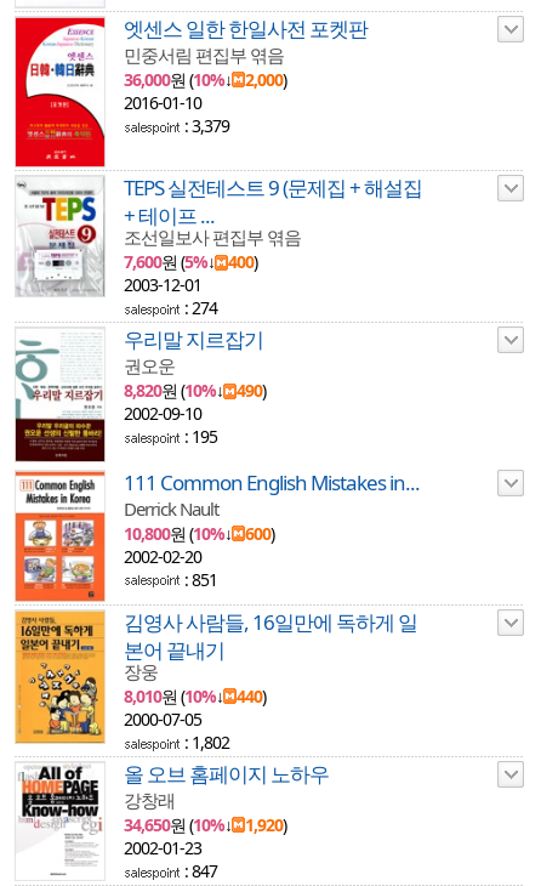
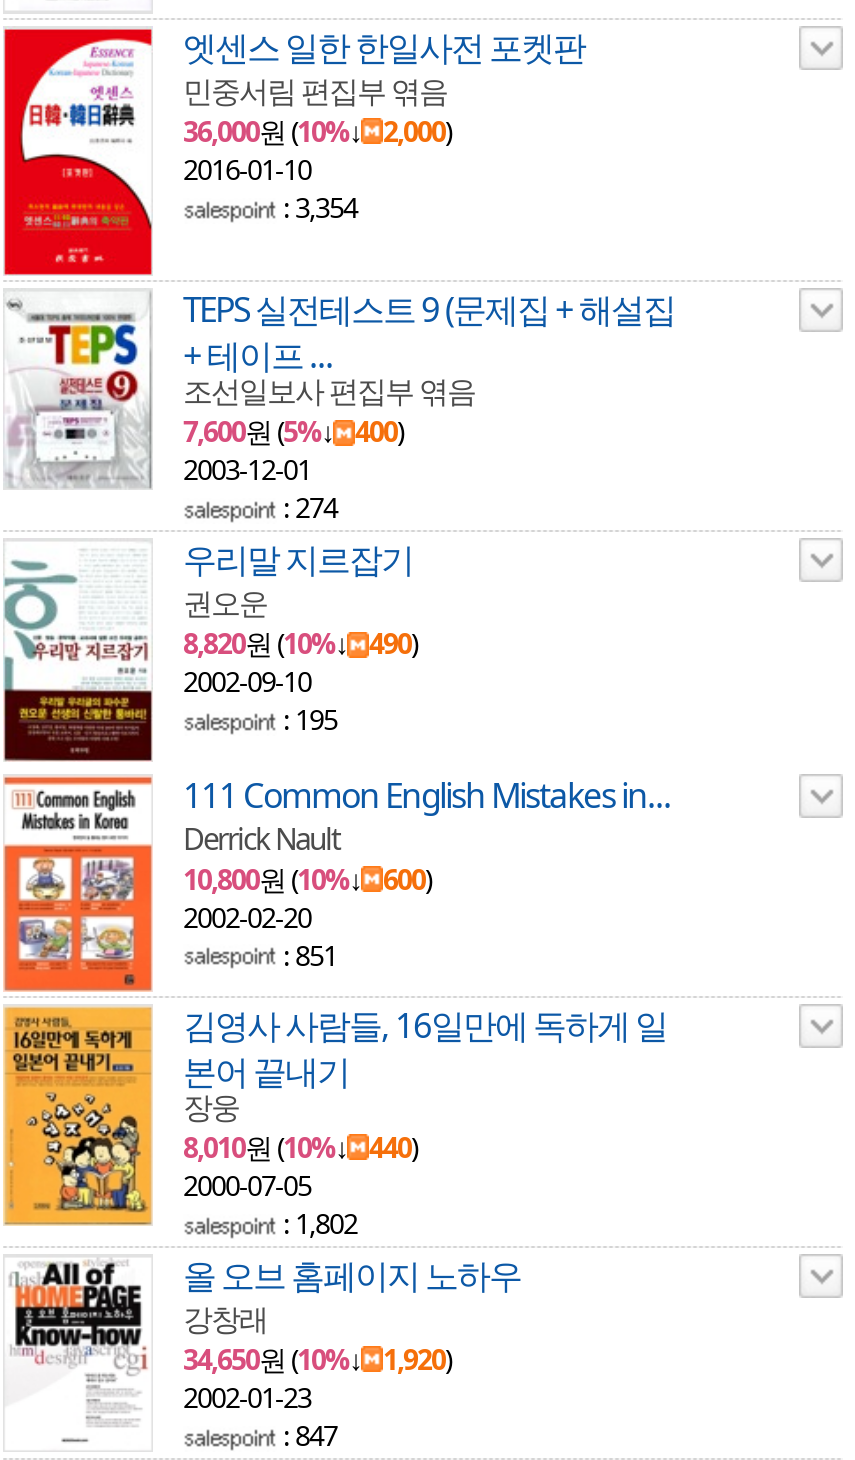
[181,114,229,137] : 3,379 -> [277,188,357,226] : 3,354

